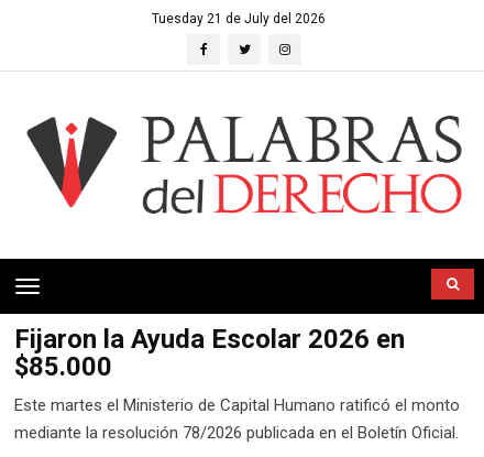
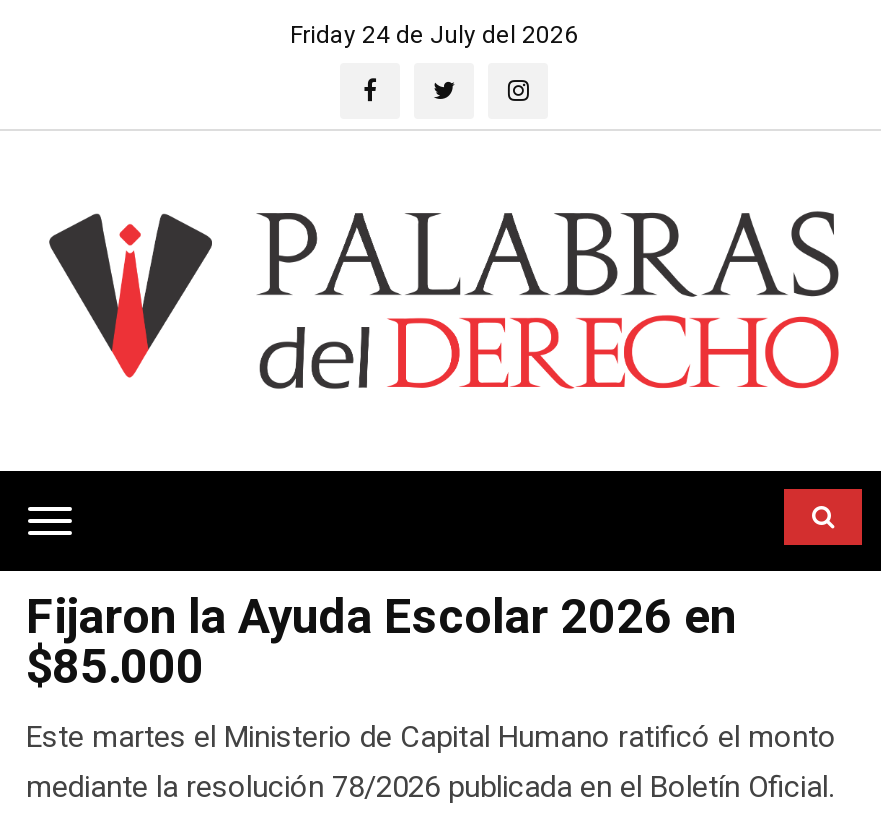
[152,11,326,26] Tuesday 21 de July del 2026 -> [290,21,578,49] Friday 24 de July del 2026

